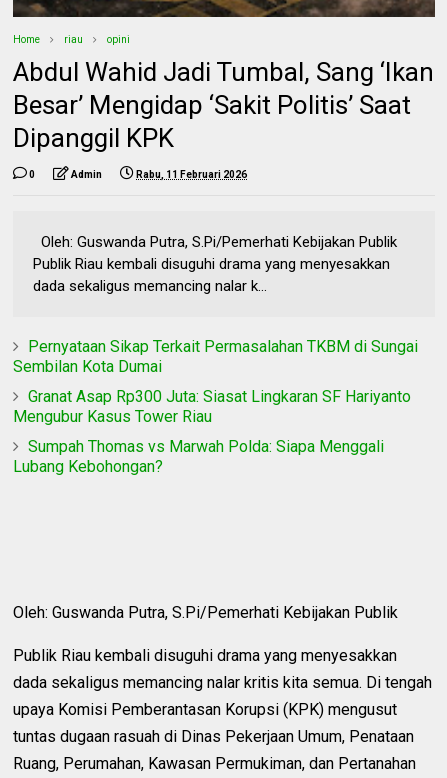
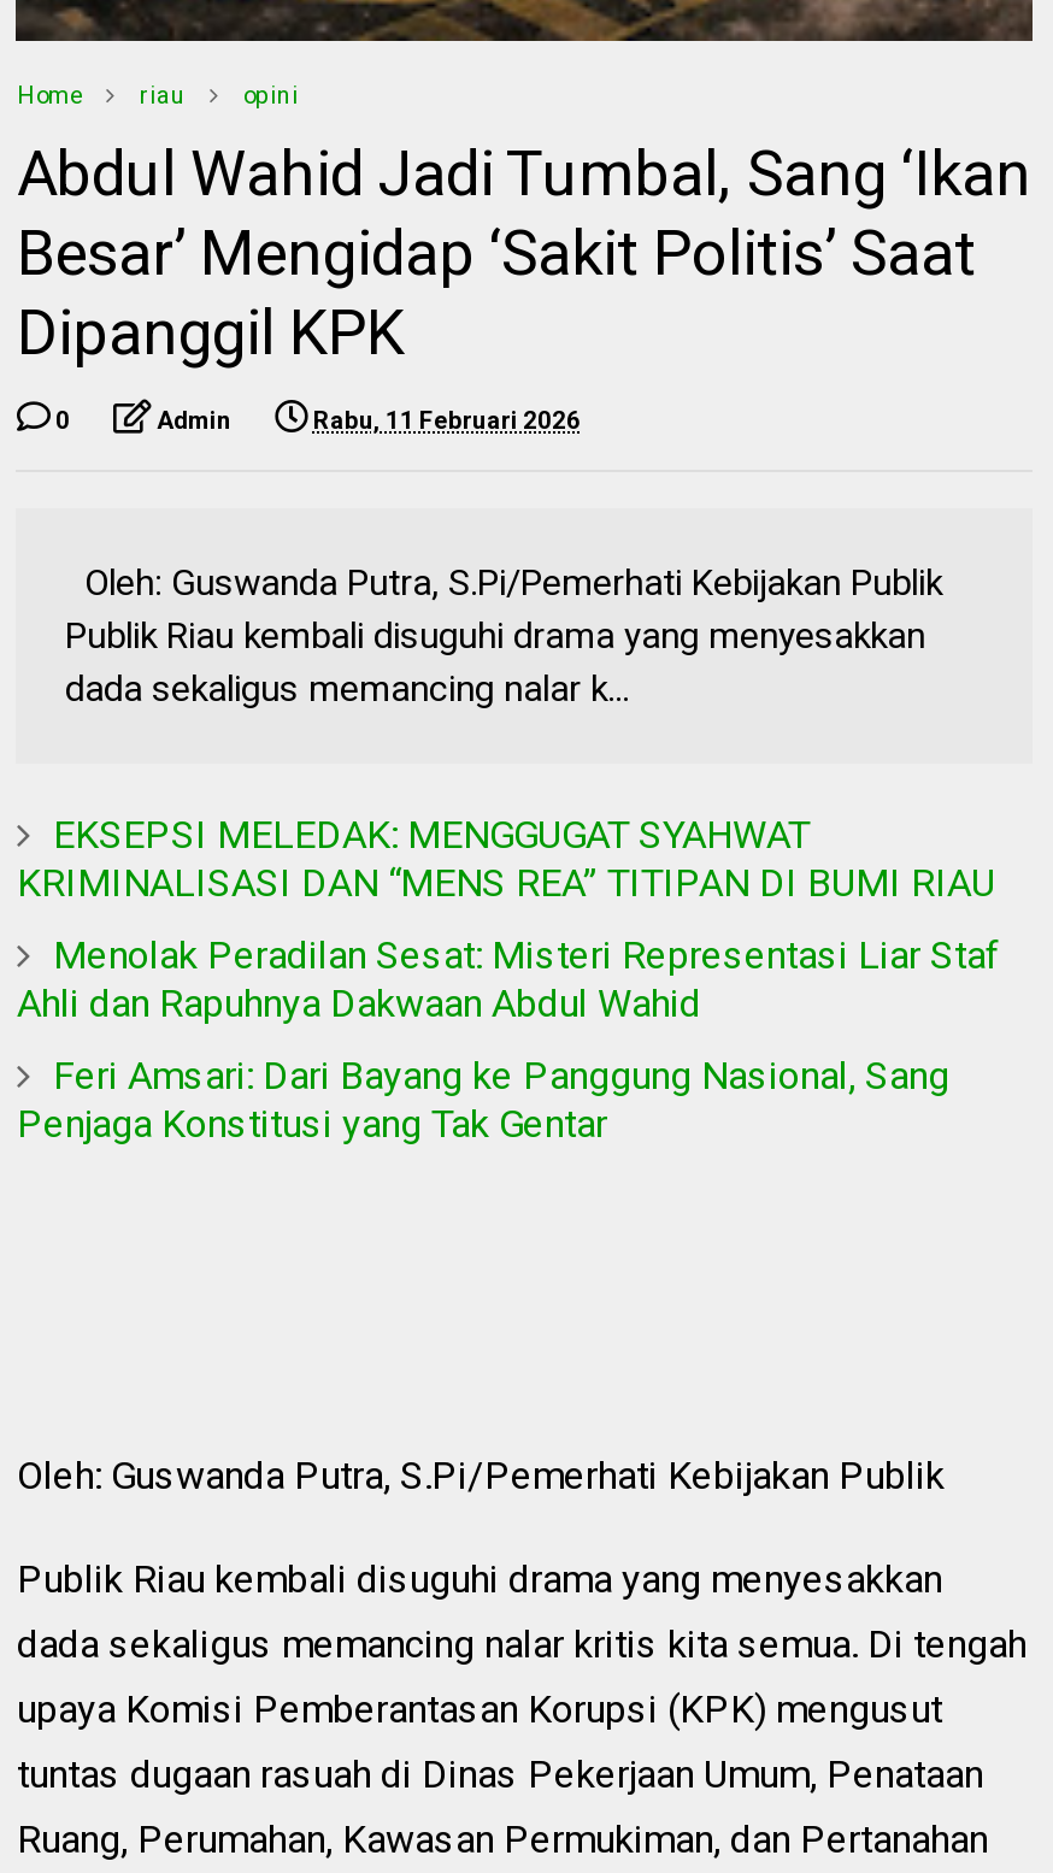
[13,337,418,376] Pernyataan Sikap Terkait Permasalahan TKBM di Sungai | Sembilan Kota Dumai -> [17,813,995,907] EKSEPSI MELEDAK: MENGGUGAT SYAHWAT | KRIMINALISASI DAN “MENS REA” TITIPAN DI BUMI RIAU
[13,387,411,426] Granat Asap Rp300 Juta: Siasat Lingkaran SF Hariyanto | Mengubur Kasus Tower Riau -> [17,933,1000,1027] Menolak Peradilan Sesat: Misteri Representasi Liar Staf | Ahli dan Rapuhnya Dakwaan Abdul Wahid
[13,437,384,476] Sumpah Thomas vs Marwah Polda: Siapa Menggali | Lubang Kebohongan? -> [17,1053,949,1147] Feri Amsari: Dari Bayang ke Panggung Nasional, Sang | Penjaga Konstitusi yang Tak Gentar

